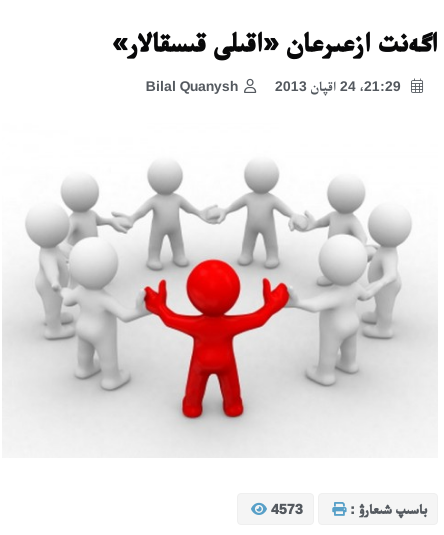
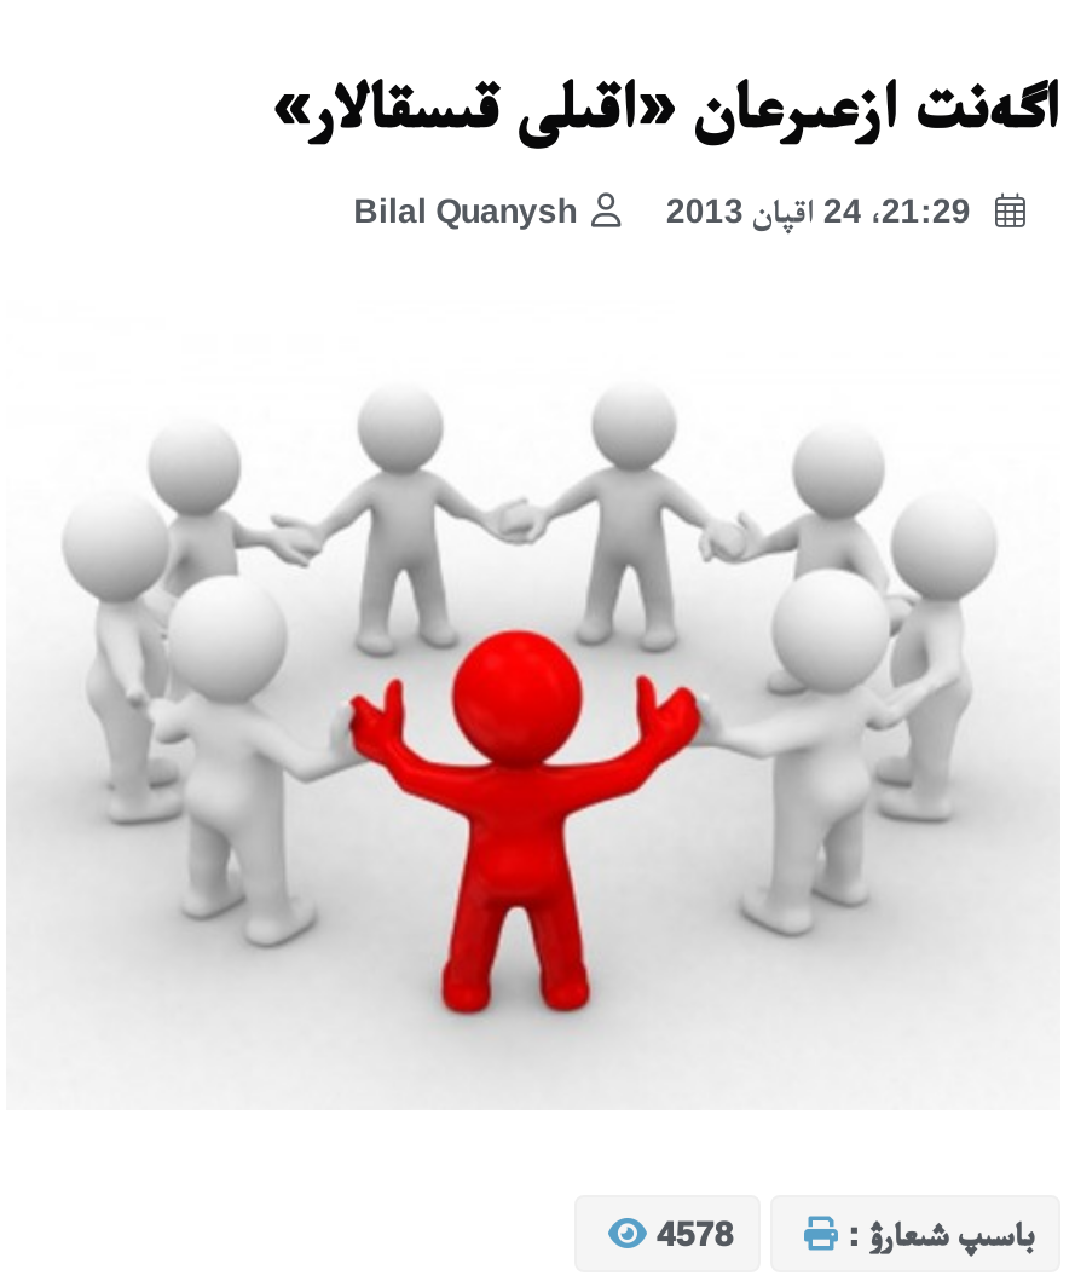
[271,501,303,517] 4573 -> [657,1214,734,1252] 4578

